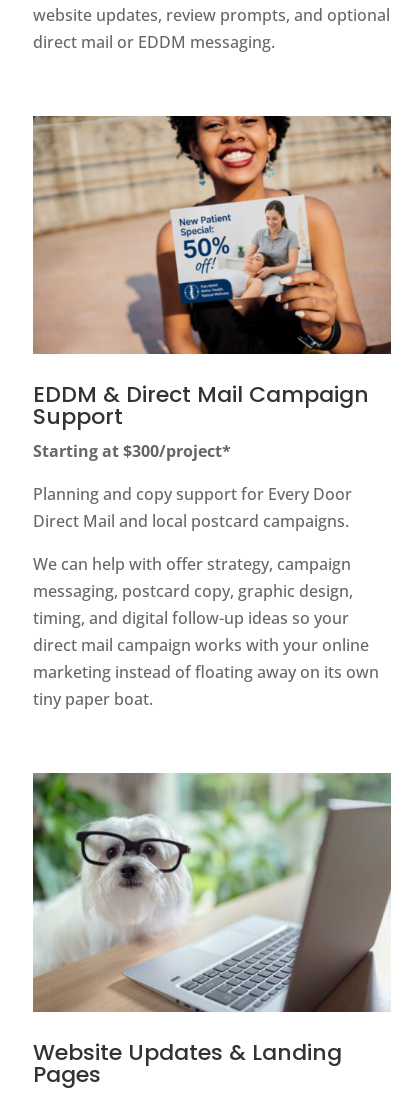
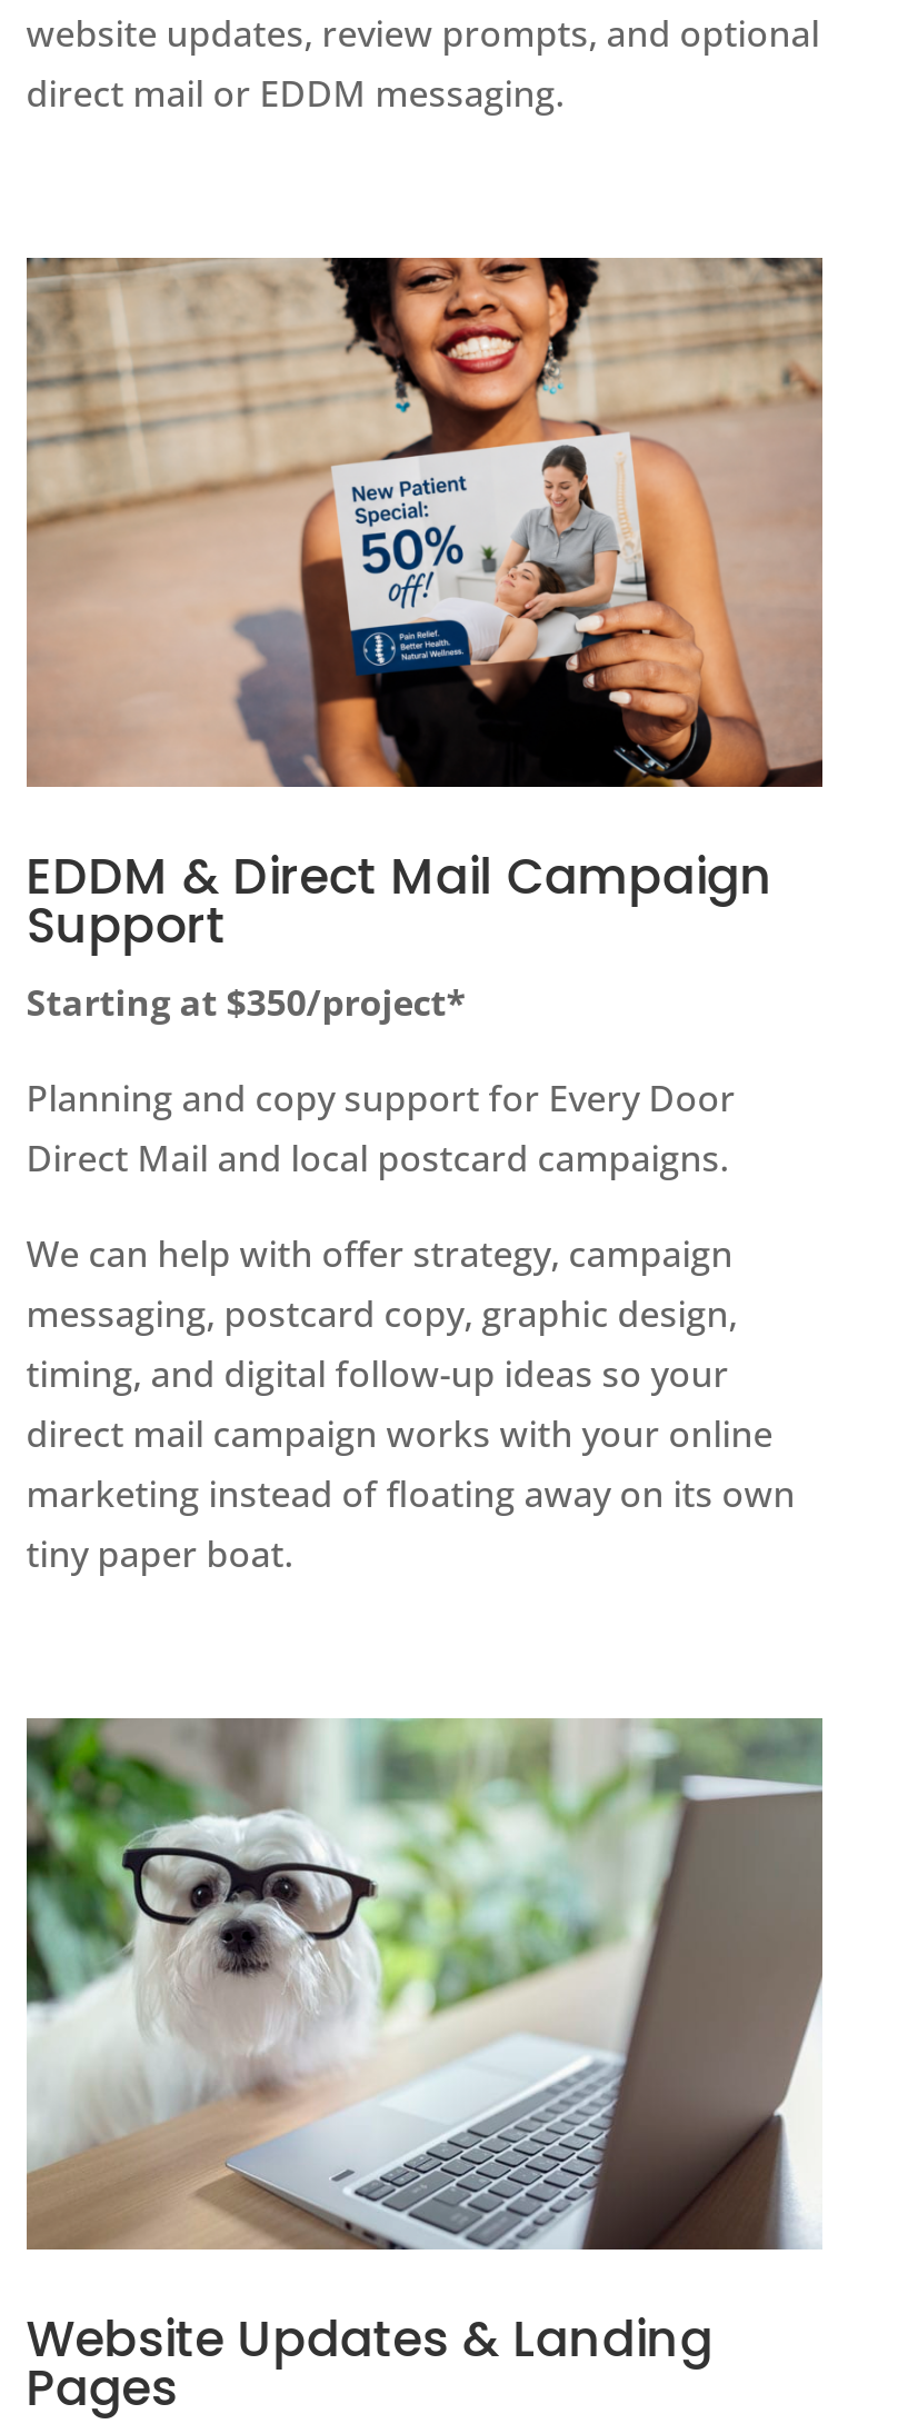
[33,440,231,462] Starting at $300/project* -> [26,978,466,1027] Starting at $350/project*

